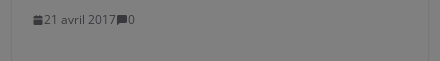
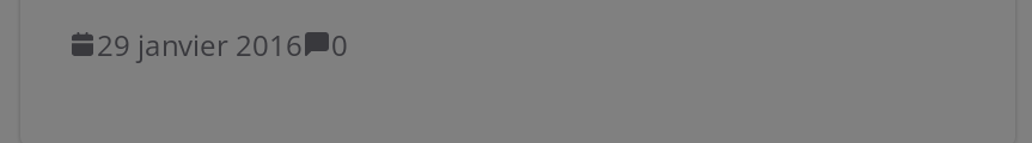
[44,11,135,28] 21 avril 2017 0 -> [97,24,348,65] 29 janvier 2016 0

